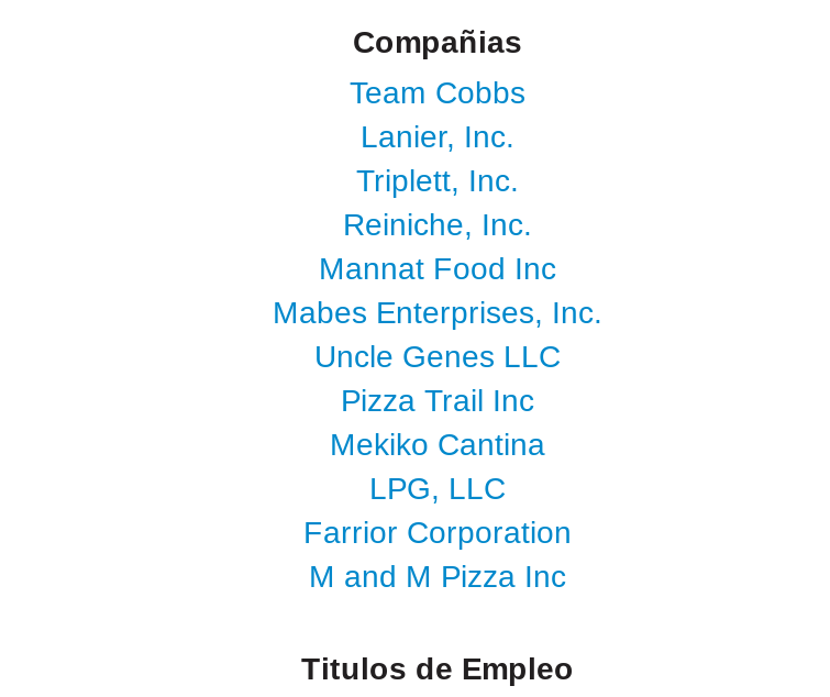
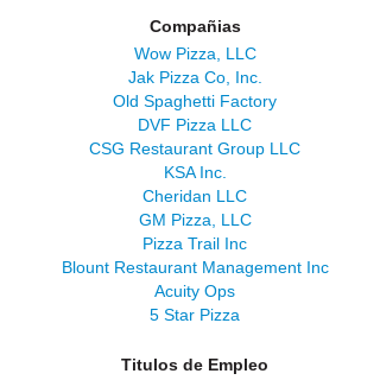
[273,75,602,374] Team Cobbs | Lanier, Inc. | Triplett, Inc. | Reiniche, Inc. | Mannat Food Inc | Mabes Enterprises, Inc. | Uncle Genes LLC -> [89,44,300,229] Wow Pizza, LLC | Jak Pizza Co, Inc. | Old Spaghetti Factory | DVF Pizza LLC | CSG Restaurant Group LLC | KSA Inc. | Cheridan LLC | GM Pizza, LLC
moved [341,383,534,418] -> [142,234,247,253]: Pizza Trail Inc
[303,427,572,594] Mekiko Cantina | LPG, LLC | Farrior Corporation | M and M Pizza Inc -> [61,258,328,324] Blount Restaurant Management Inc | Acuity Ops | 5 Star Pizza

